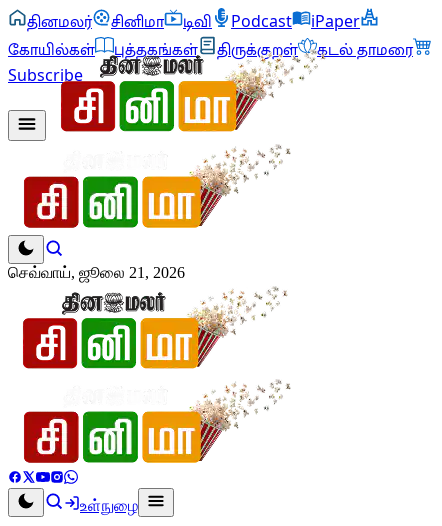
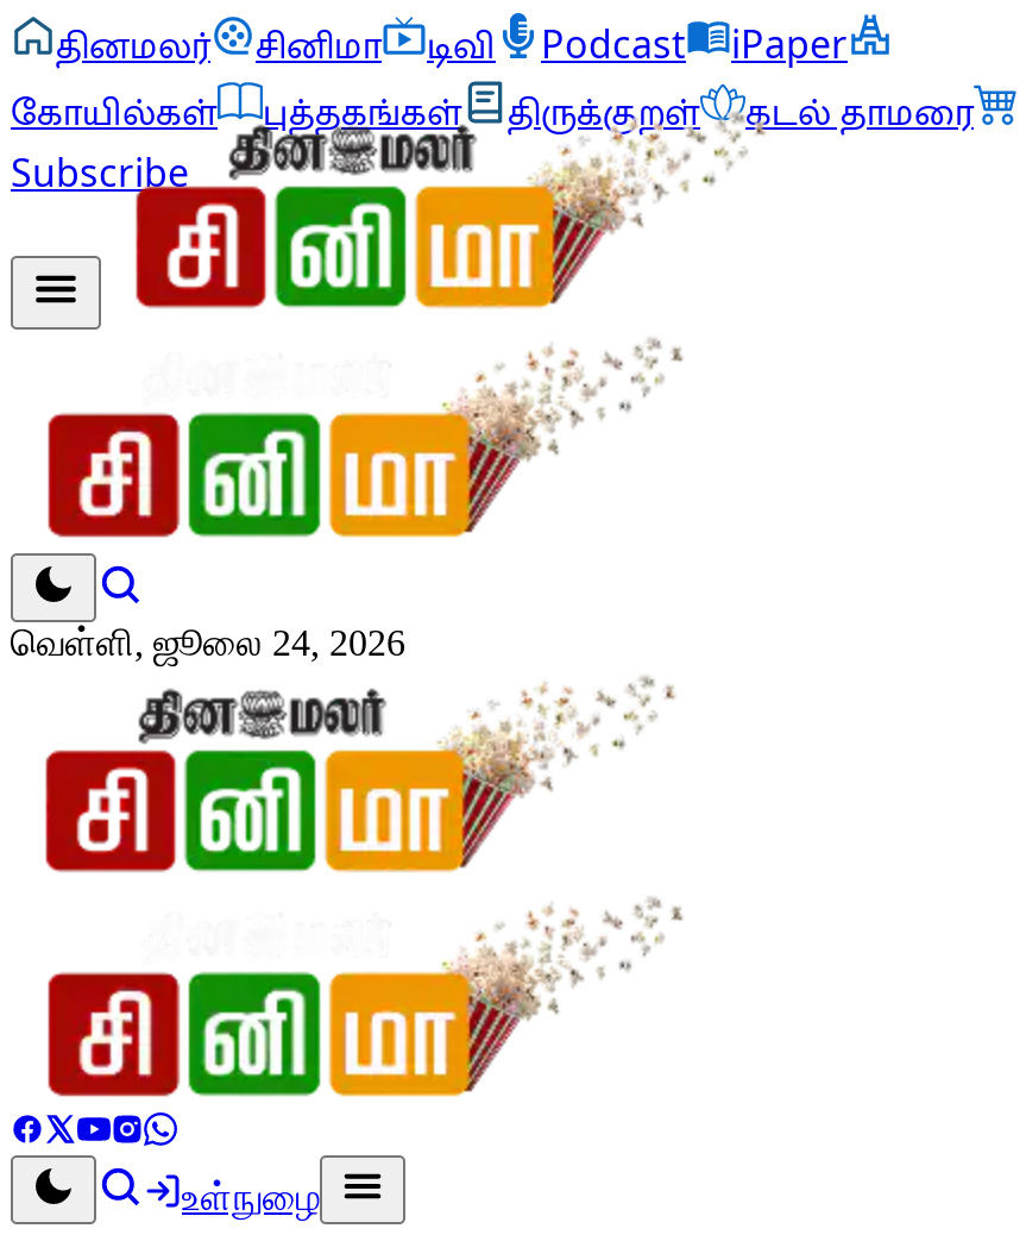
[8,264,185,281] செவ்வாய், ஜூலை 21, 2026 -> [11,622,405,663] வெள்ளி, ஜூலை 24, 2026

